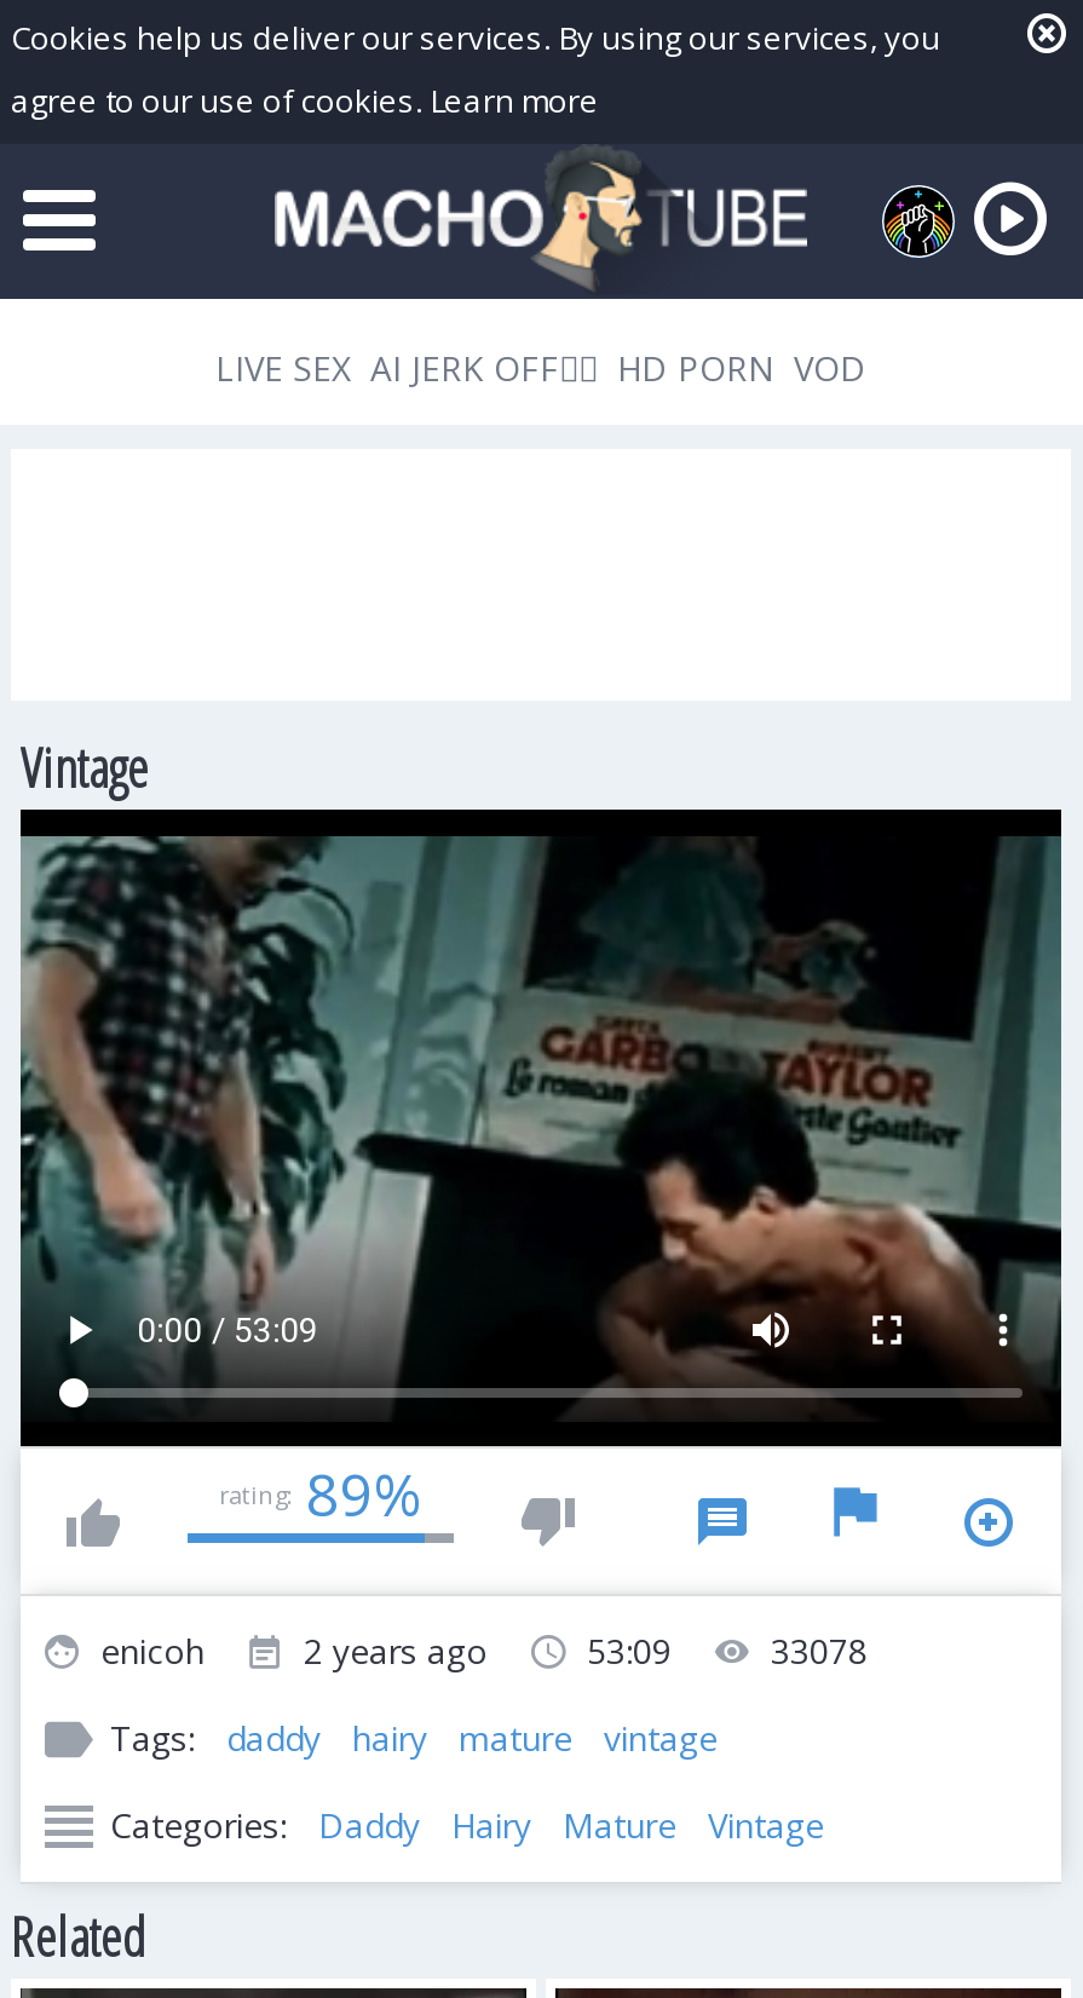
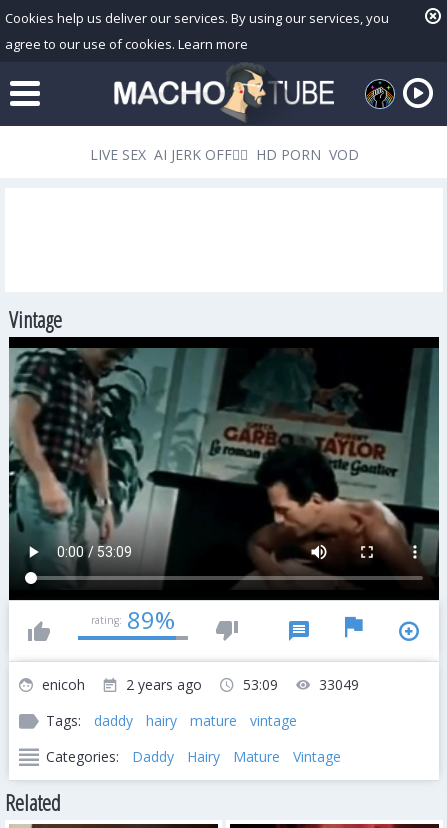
[771,1629,868,1675] 33078 -> [319,675,359,694] 33049

